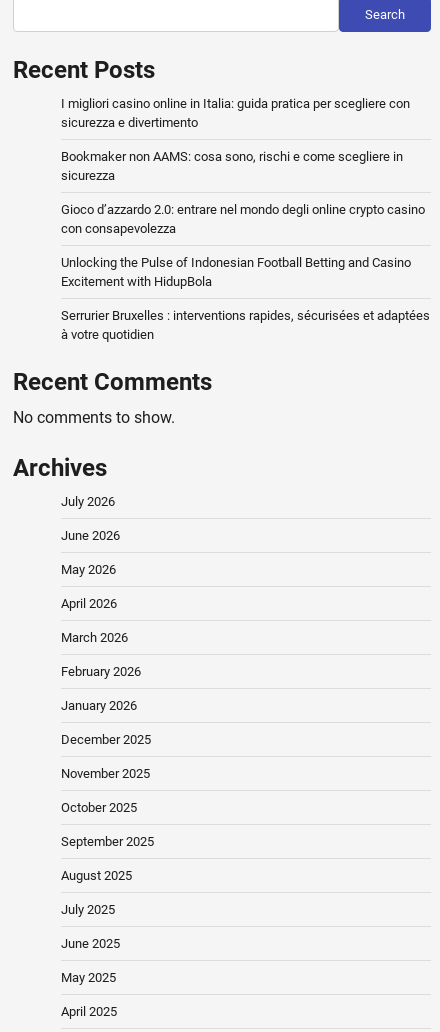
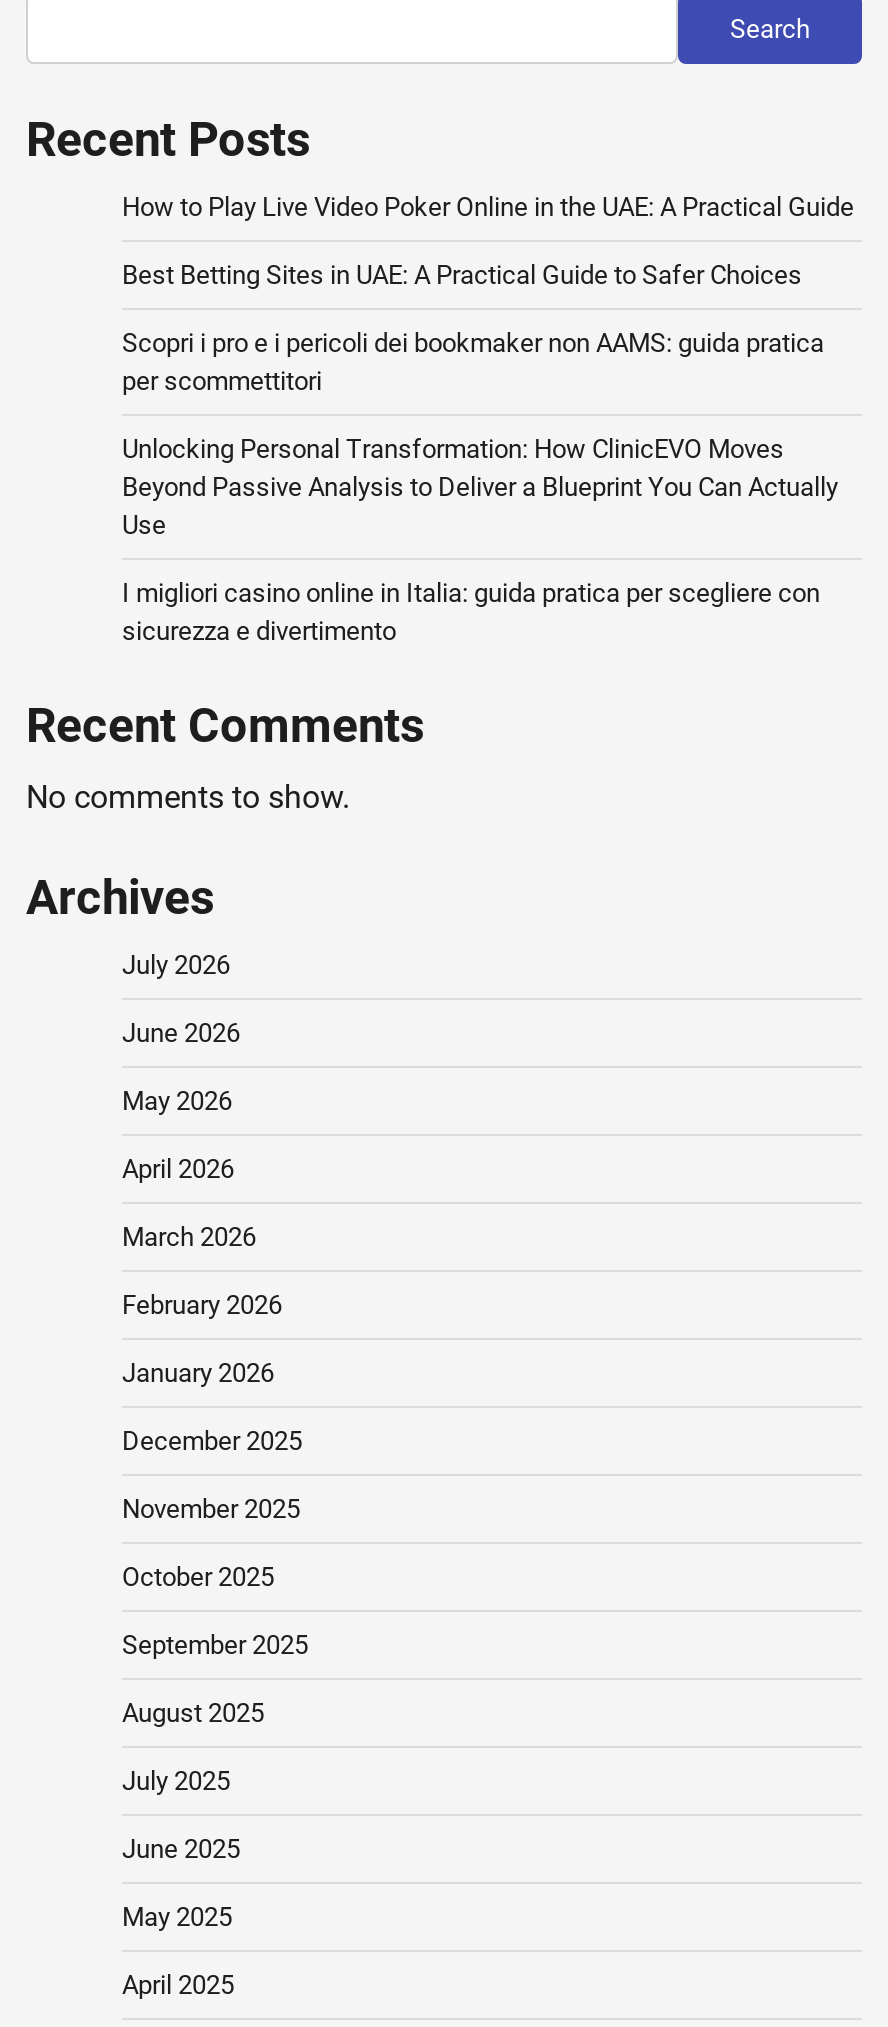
none -> [122,193,854,541] How to Play Live Video Poker Online in the UAE: A Practical Guide | Best Betting Sites in UAE: A Practical Guide to Safer Choices | Scopri i pro e i pericoli dei bookmaker non AAMS: guida pratica | per scommettitori | Unlocking Personal Transformation: How ClinicEVO Moves | Beyond Passive Analysis to Deliver a Blueprint You Can Actually | Use
moved [61,96,410,130] -> [122,579,820,647]: I migliori casino online in Italia: guida pratica per scegliere con | sicurezza e divertimento
[61,149,430,342] Bookmaker non AAMS: cosa sono, rischi e come scegliere in | sicurezza | Gioco d’azzardo 2.0: entrare nel mondo degli online crypto casino | con consapevolezza | Unlocking the Pulse of Indonesian Football Betting and Casino | Excitement with HidupBola | Serrurier Bruxelles : interventions rapides, sécurisées et adaptées | à votre quotidien -> none

